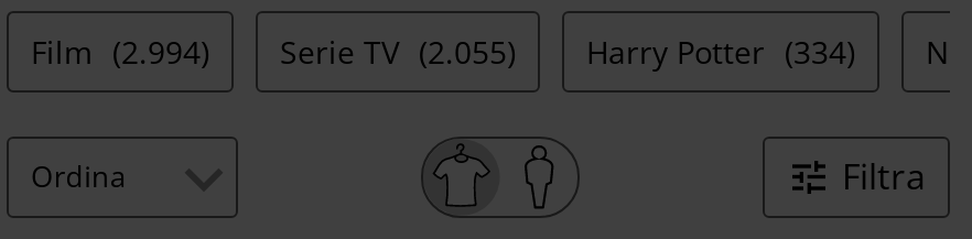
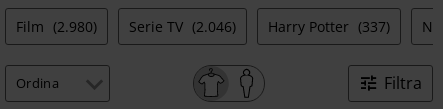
[31,30,209,72] Film (2.994) -> [16,17,97,36] Film (2.980)
[280,30,516,72] Serie TV (2.055) -> [129,17,236,36] Serie TV (2.046)
[586,30,855,72] Harry Potter (334) -> [268,17,390,36] Harry Potter (337)

